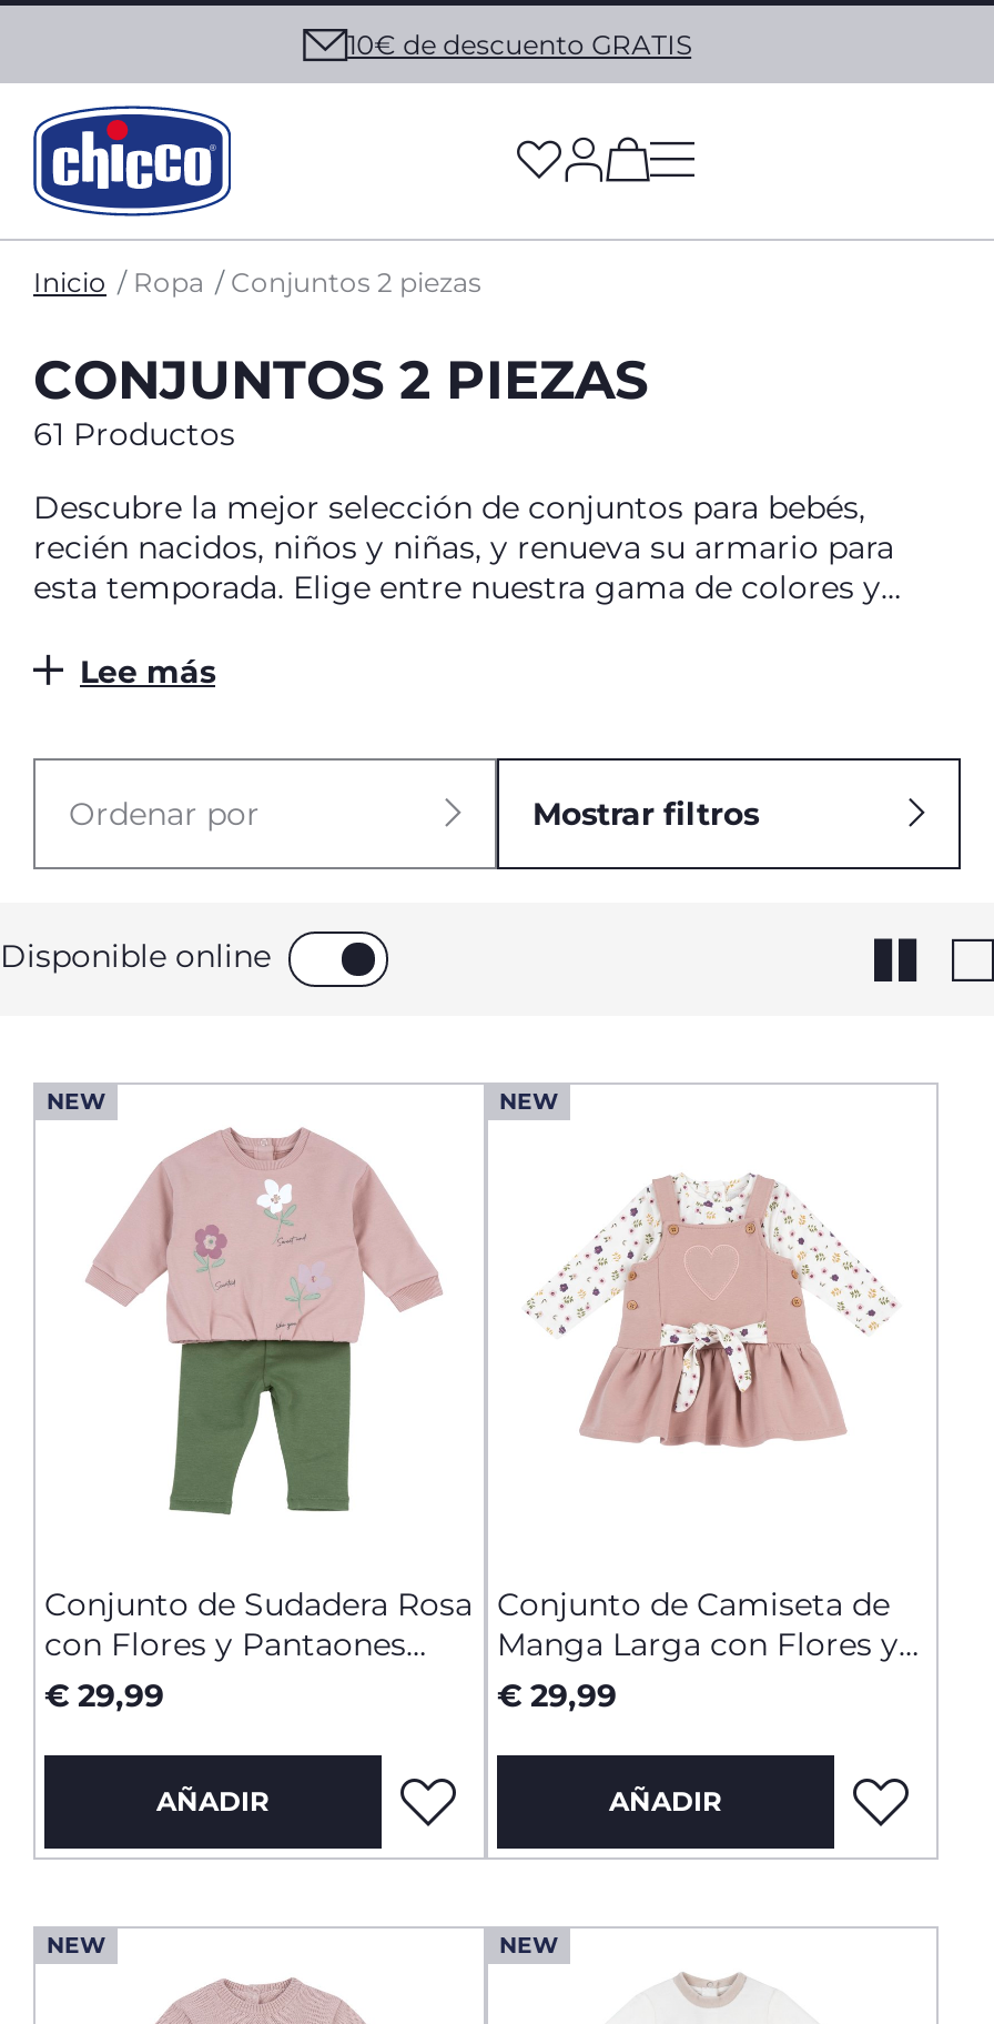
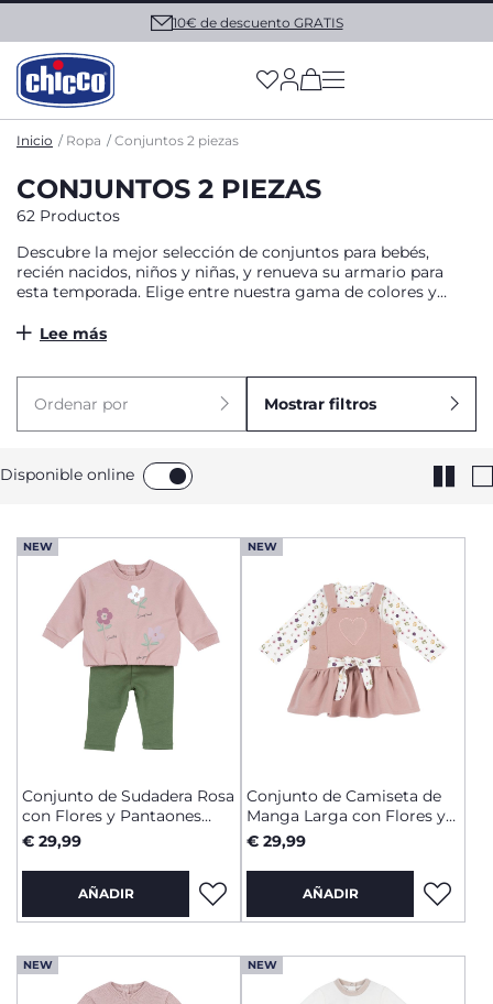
[33,414,235,454] 61 Productos -> [17,206,120,226] 62 Productos

